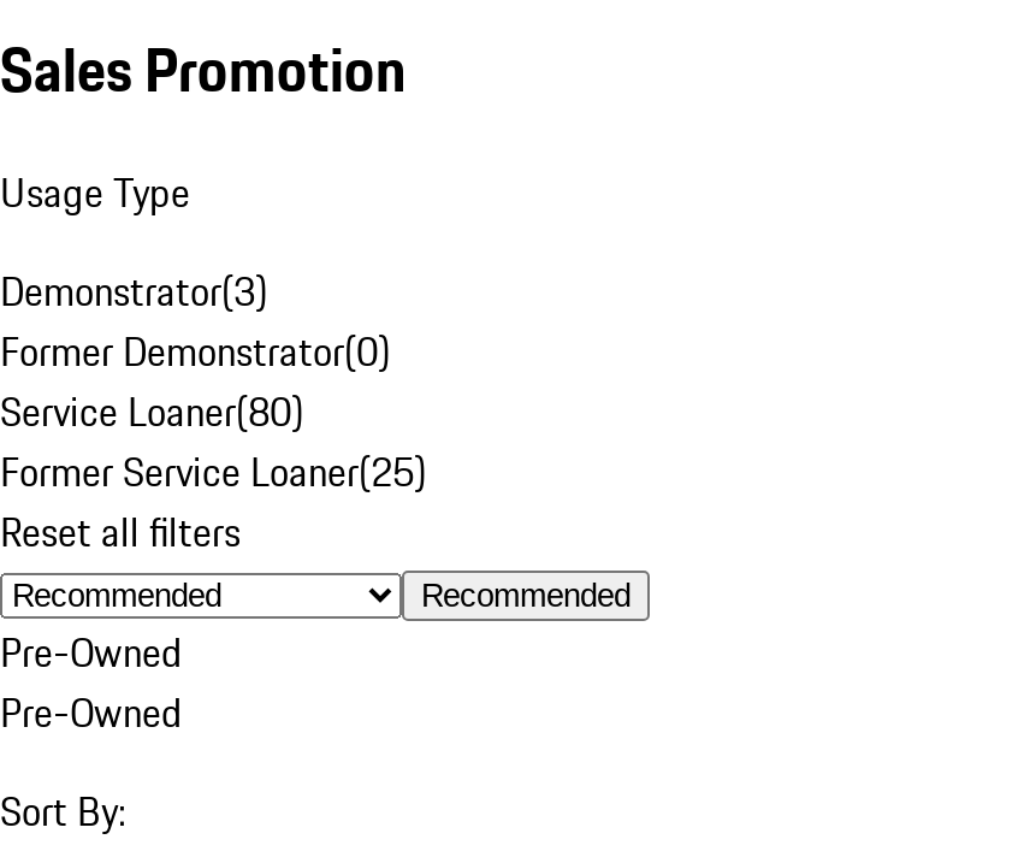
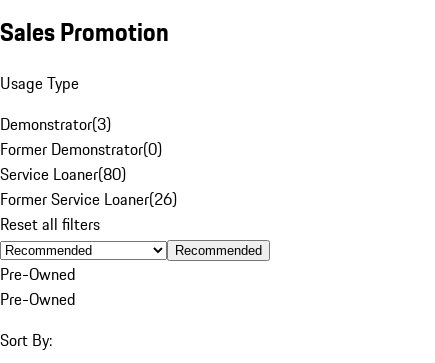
[0,443,426,500] Former Service Loaner(25) -> [0,187,177,211] Former Service Loaner(26)

